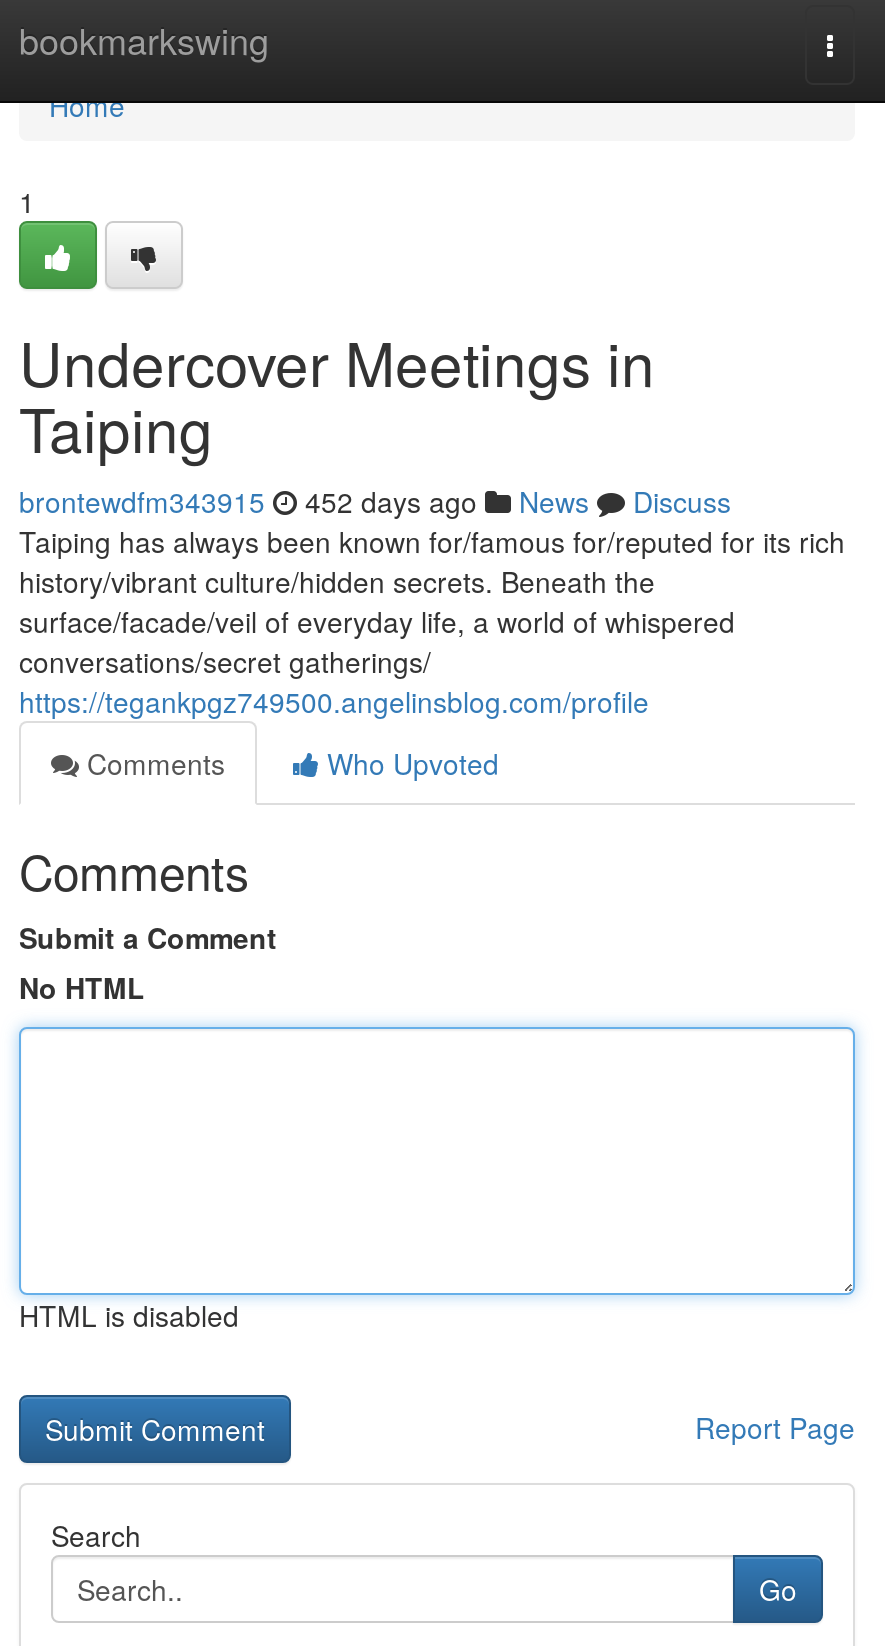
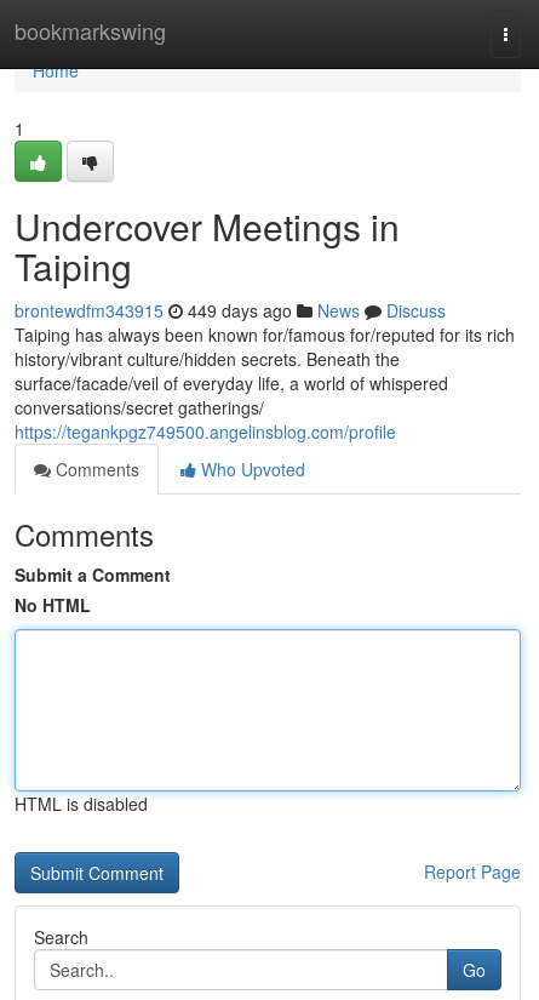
[19,481,731,521] brontewdfm343915 452 days ago News Discuss -> [15,298,446,322] brontewdfm343915 449 days ago News Discuss

